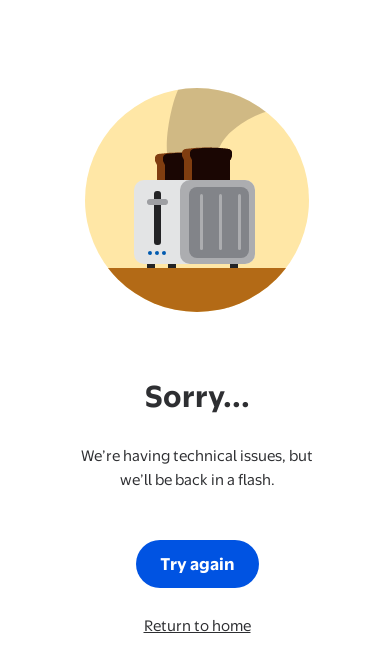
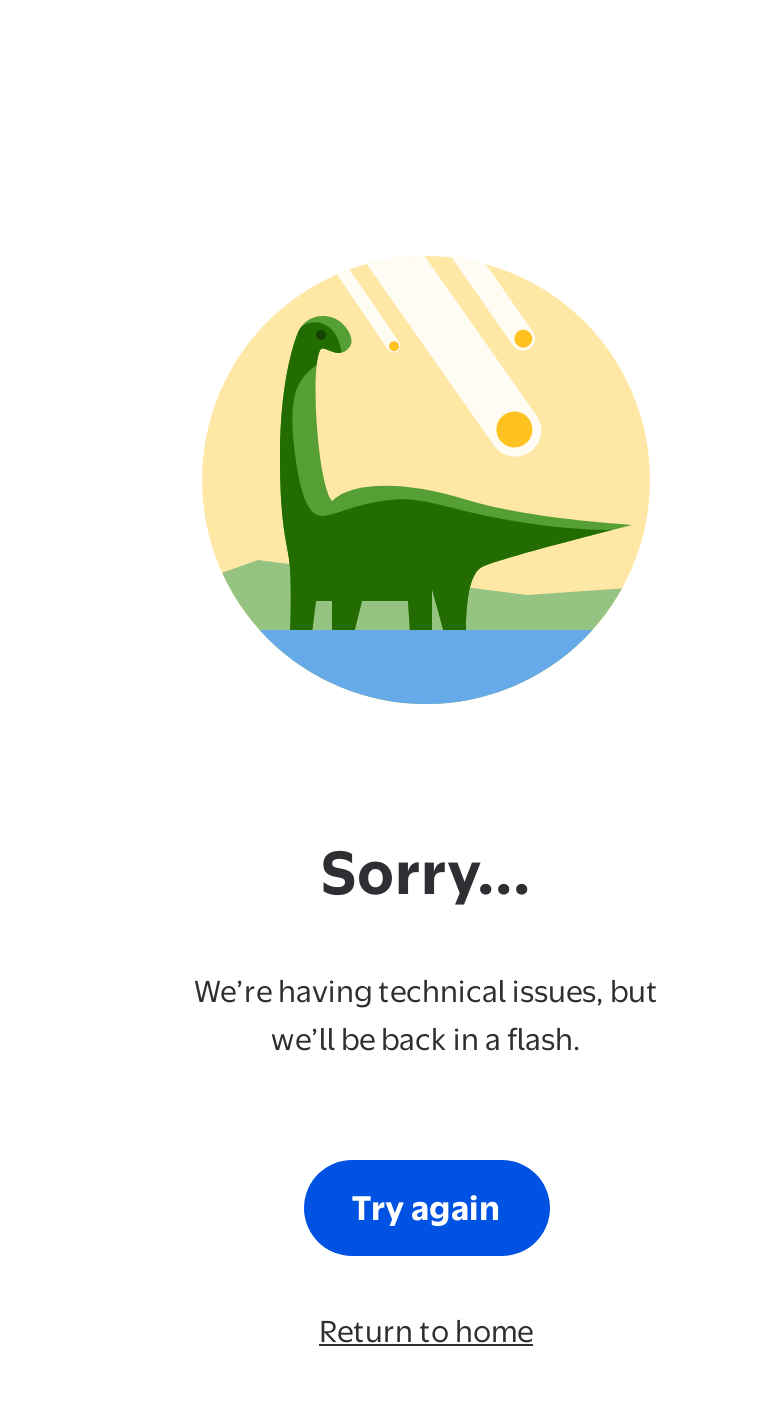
[96,88,296,313] [image] -> [222,258,630,706] [image]

